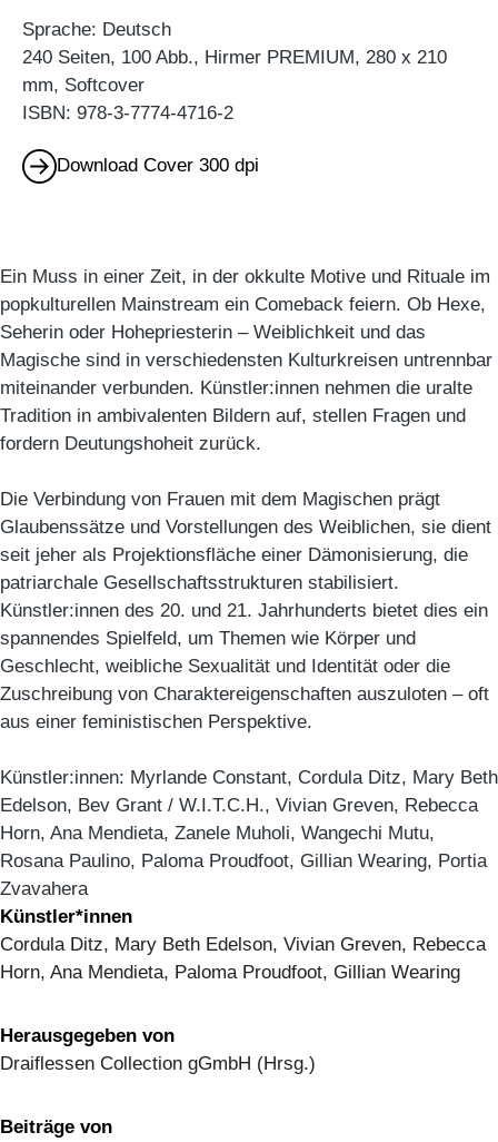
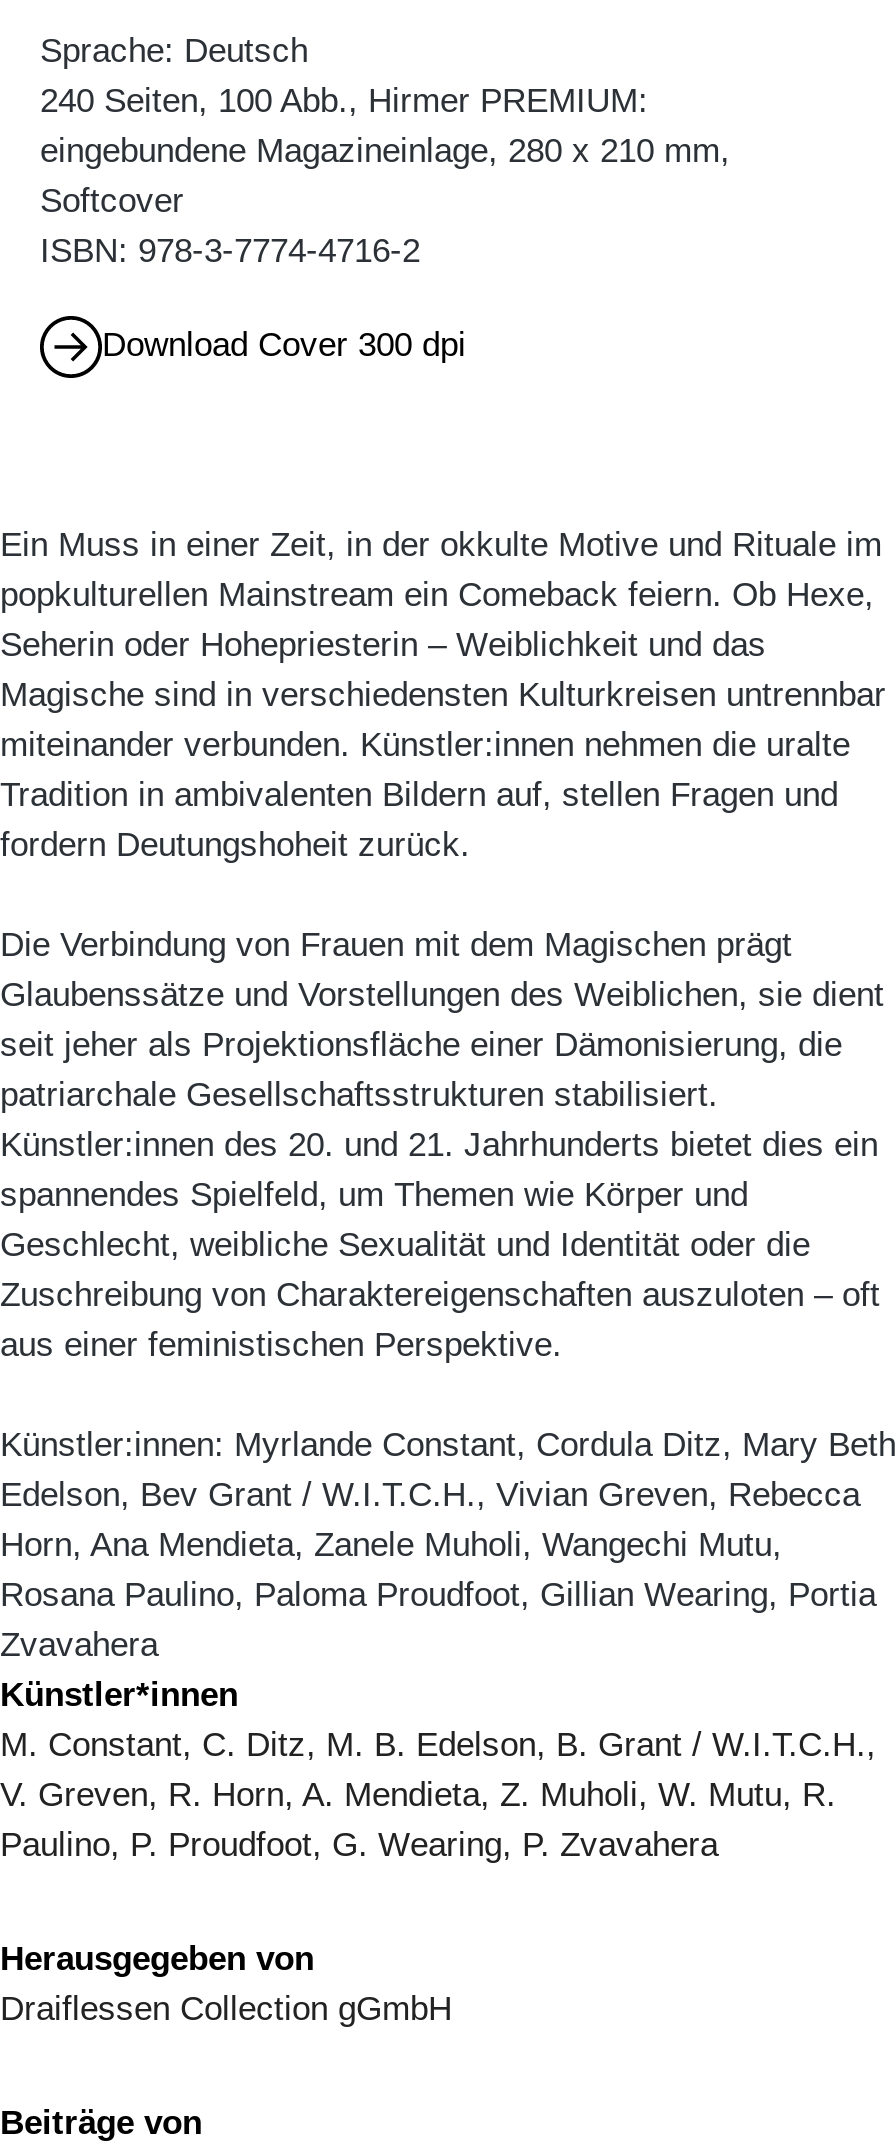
[22,47,447,96] 240 Seiten, 100 Abb., Hirmer PREMIUM, 280 x 210 | mm, Softcover -> [40,82,730,220] 240 Seiten, 100 Abb., Hirmer PREMIUM: | eingebundene Magazineinlage, 280 x 210 mm, | Softcover
[0,934,486,983] Cordula Ditz, Mary Beth Edelson, Vivian Greven, Rebecca | Horn, Ana Mendieta, Paloma Proudfoot, Gillian Wearing -> [0,1726,876,1864] M. Constant, C. Ditz, M. B. Edelson, B. Grant / W.I.T.C.H., | V. Greven, R. Horn, A. Mendieta, Z. Muholi, W. Mutu, R. | Paulino, P. Proudfoot, G. Wearing, P. Zvavahera
[0,1053,316,1074] Draiflessen Collection gGmbH (Hrsg.) -> [0,1990,452,2028] Draiflessen Collection gGmbH

